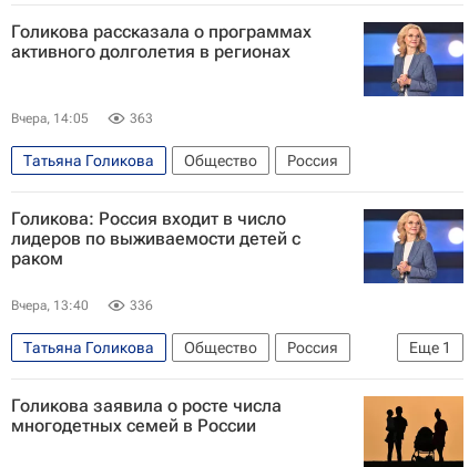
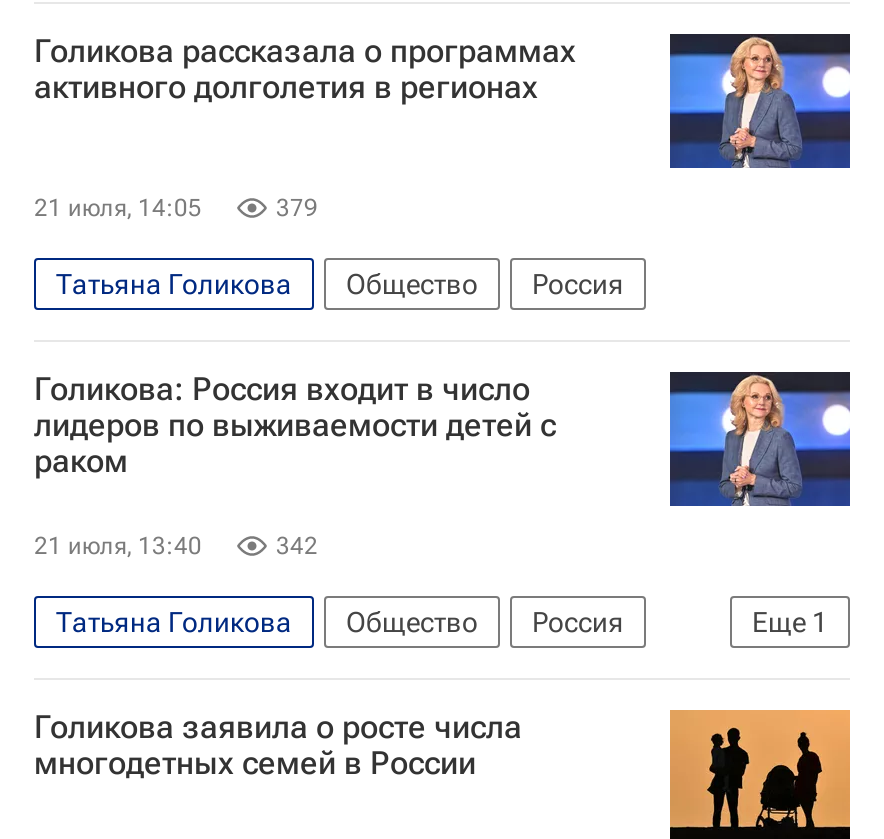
[11,110,153,126] Вчера, 14:05 | 363 -> [34,194,318,222] 21 июля, 14:05 | 379
[11,297,153,313] Вчера, 13:40 | 336 -> [34,532,318,560] 21 июля, 13:40 | 342

